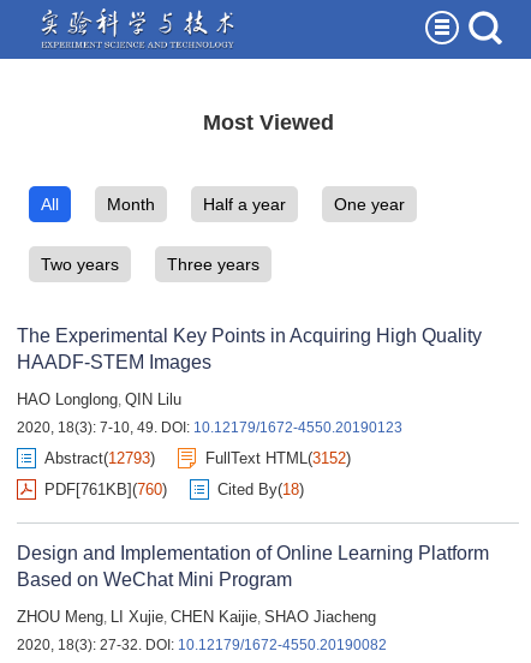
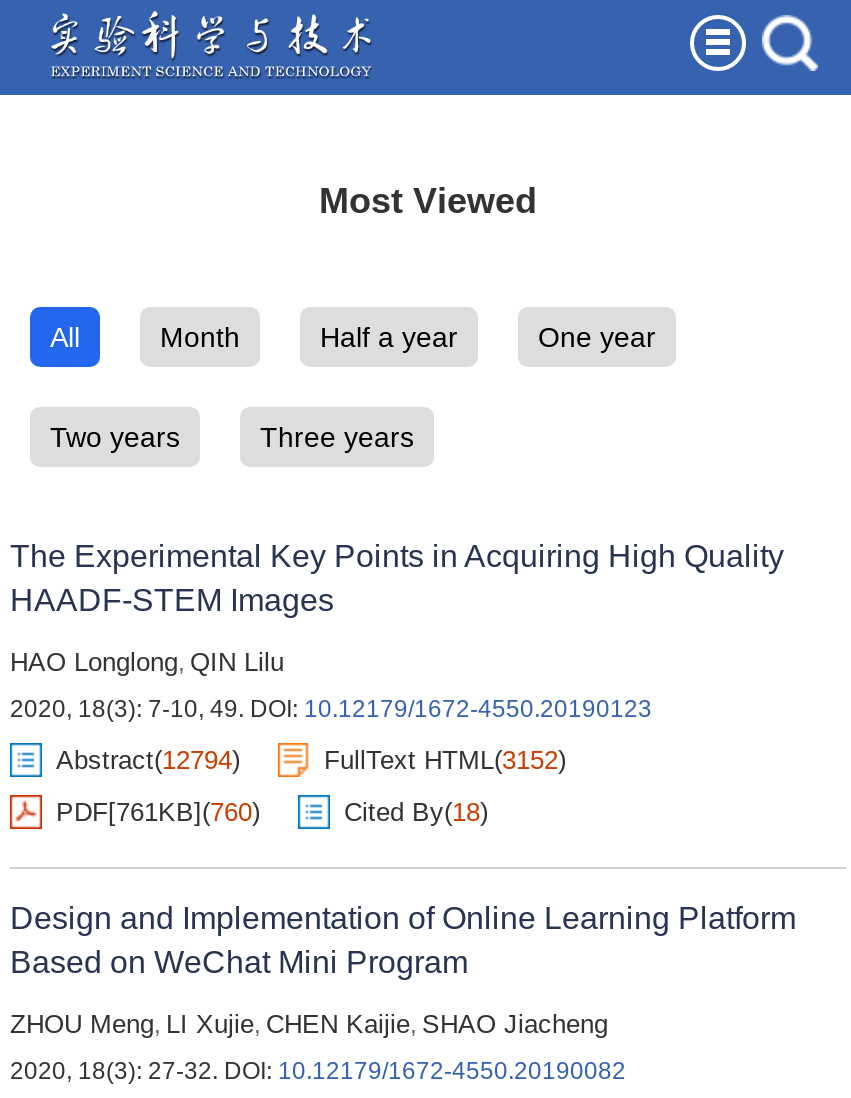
[44,449,155,467] Abstract(12793) -> [56,745,240,775] Abstract(12794)

